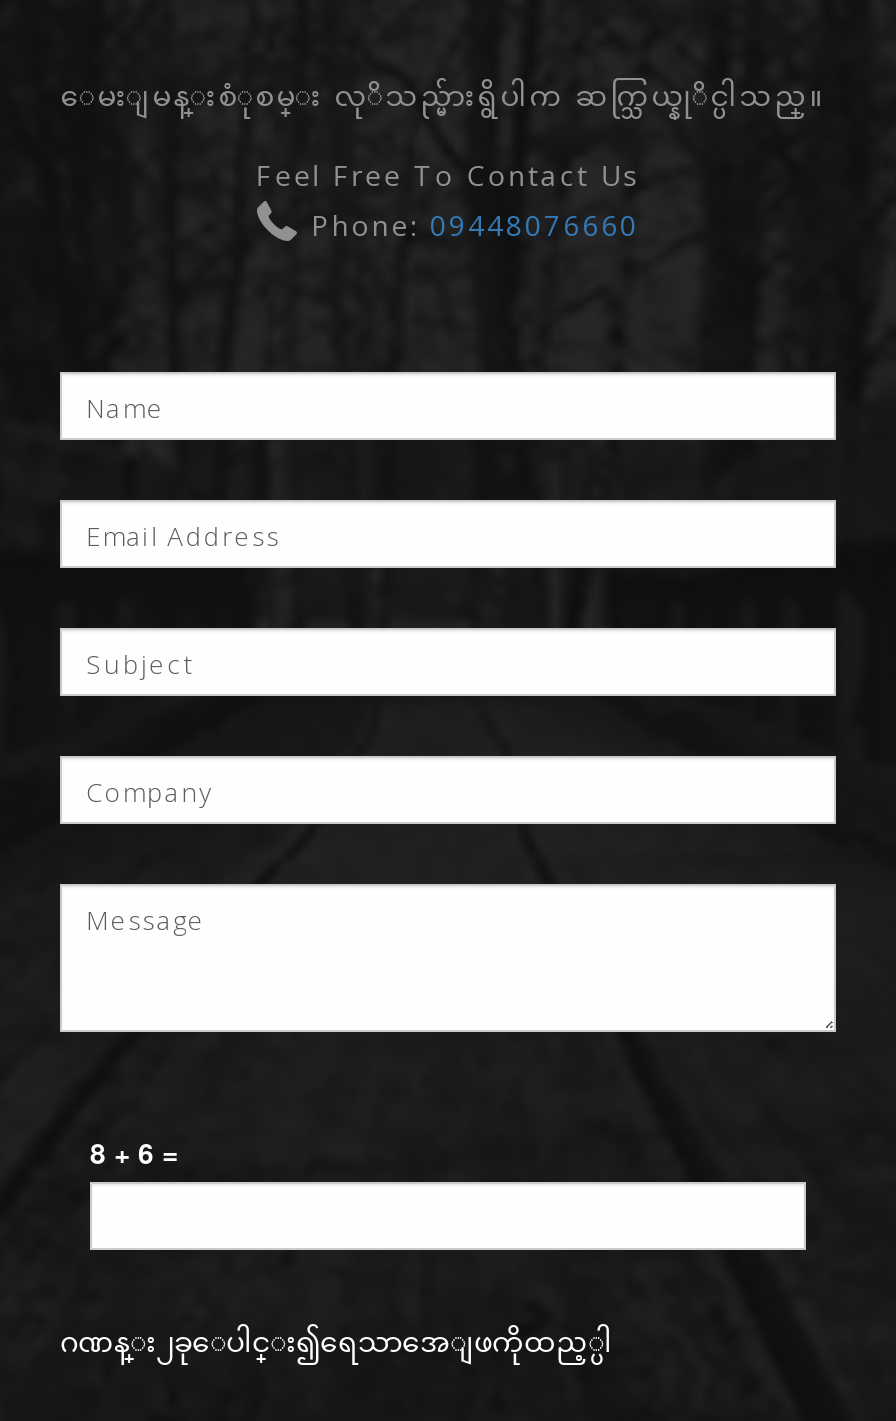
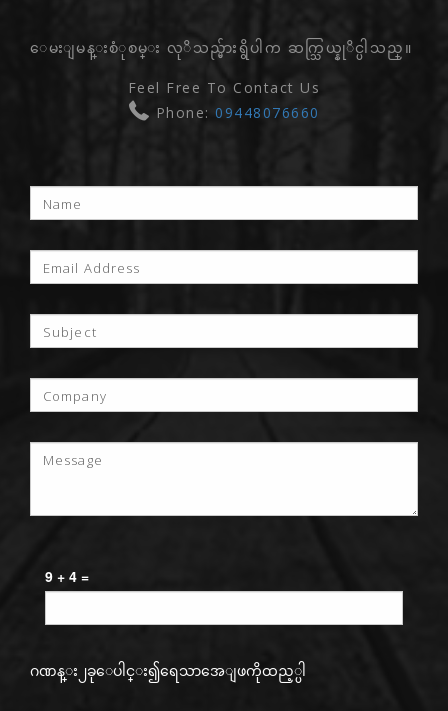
[90,1132,178,1172] 8 + 6 = -> [45,566,89,586] 9 + 4 =

